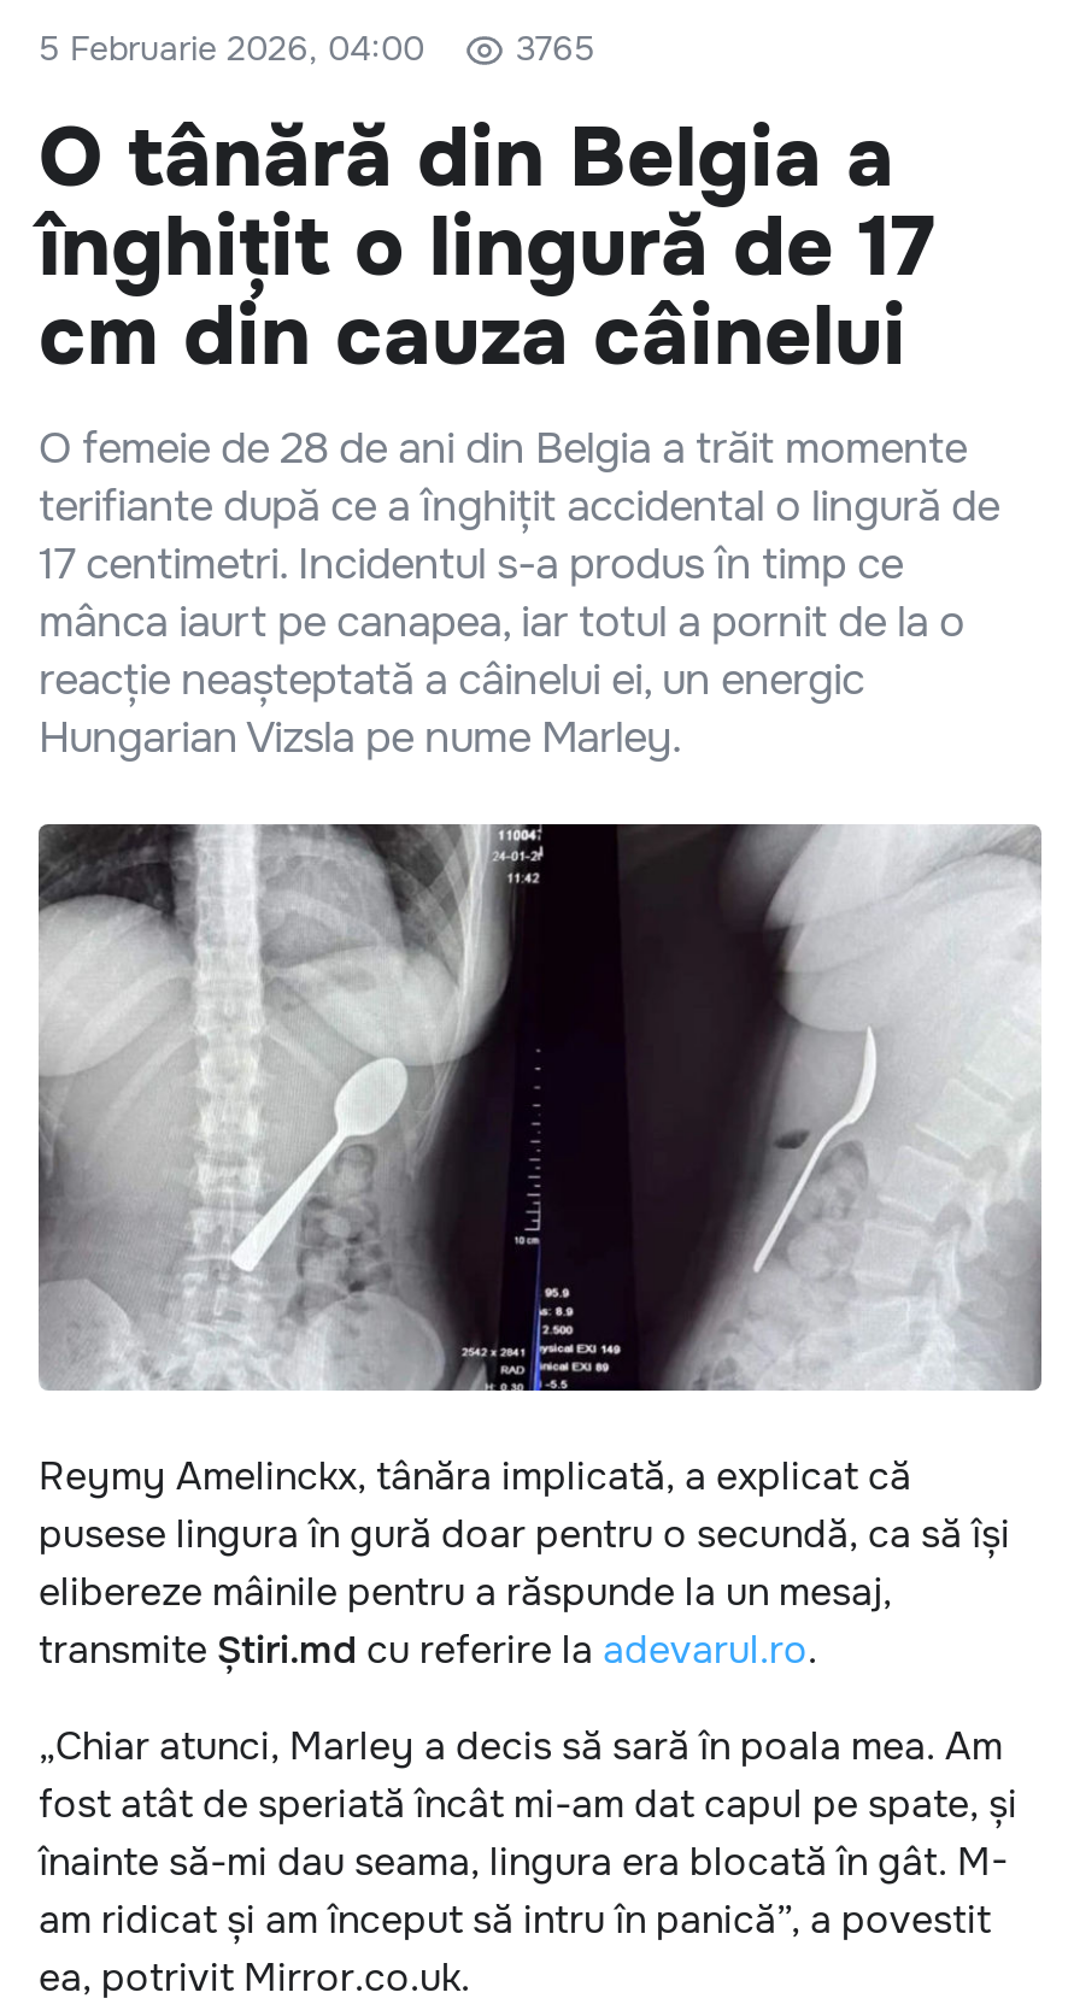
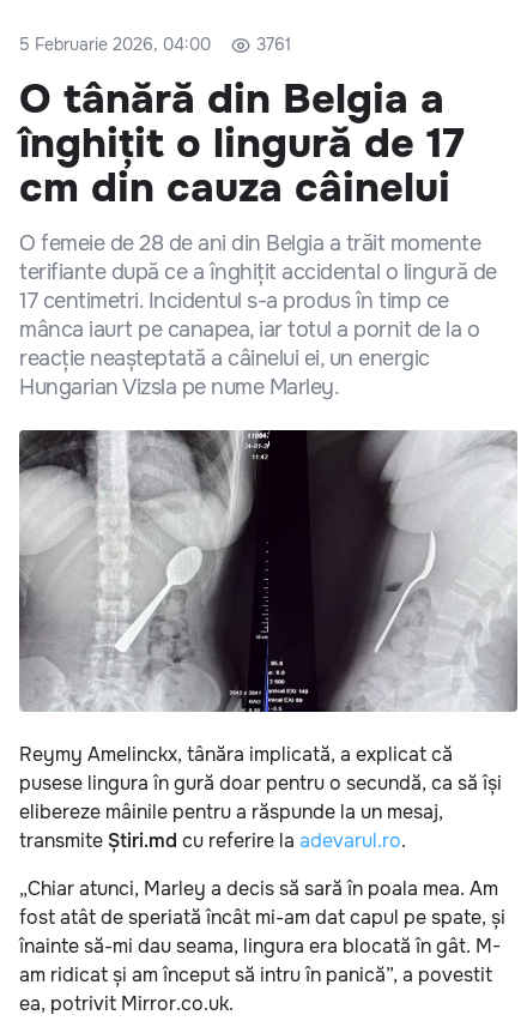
[516,27,595,70] 3765 -> [256,34,291,55] 3761

